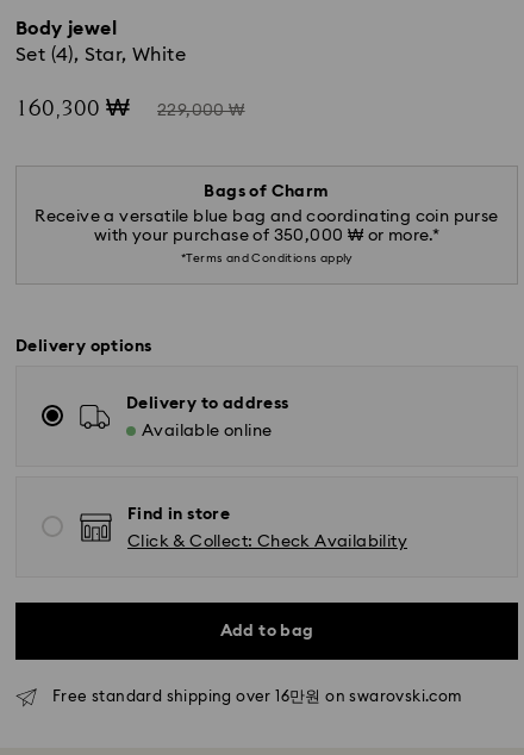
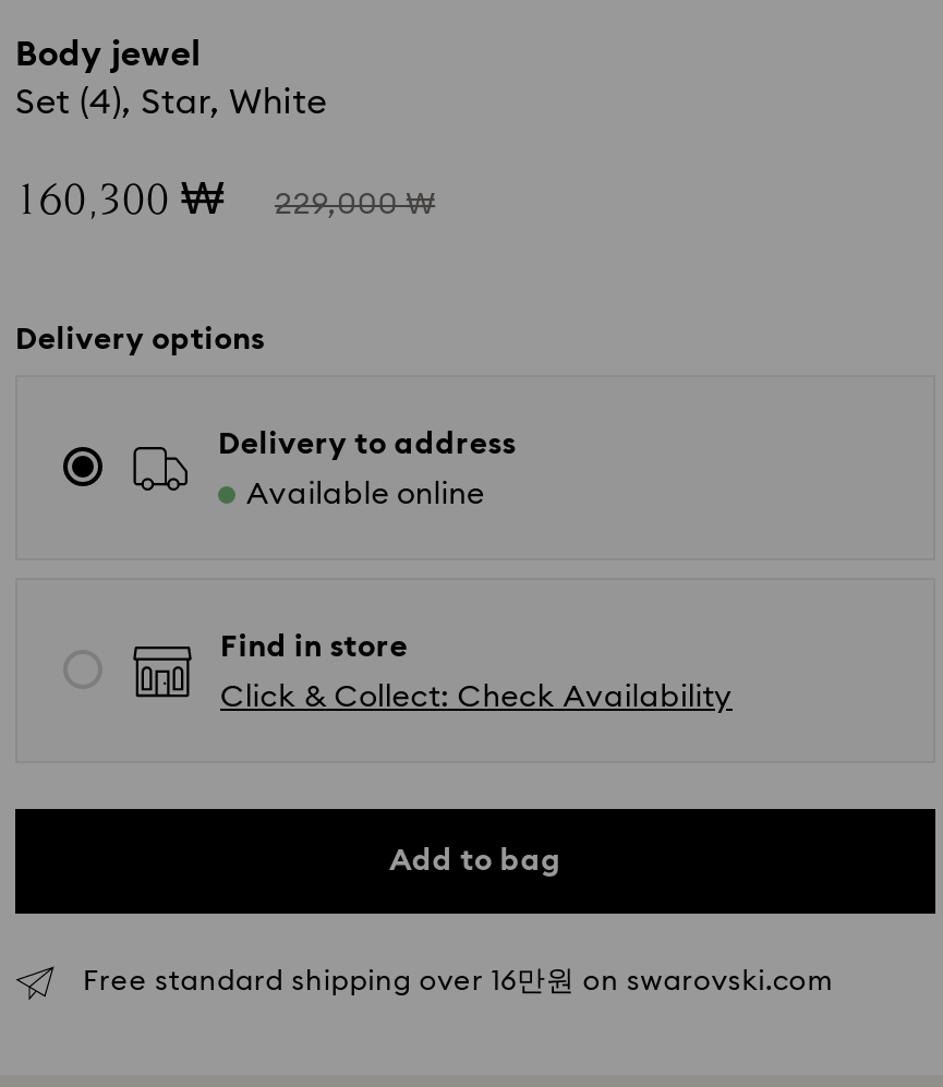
[35,183,499,264] Bags of Charm | Receive a versatile blue bag and coordinating coin purse | with your purchase of 350,000 ₩ or more.* | *Terms and Conditions apply -> none

